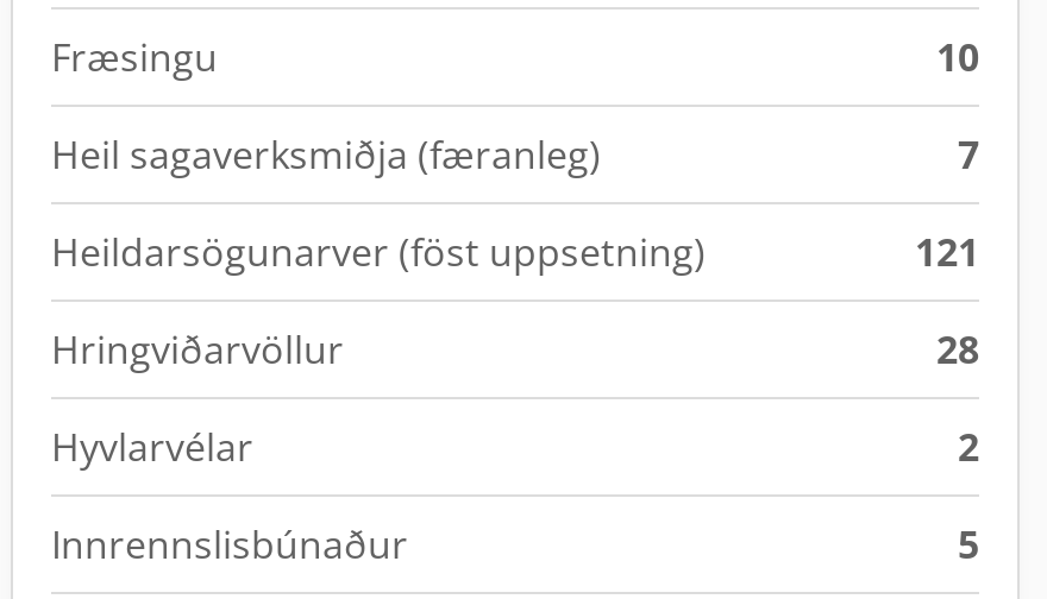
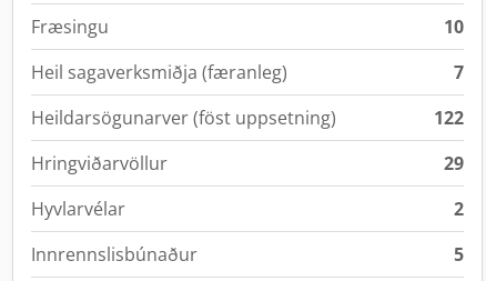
[915,226,979,278] 121 -> [434,106,464,130] 122
[936,323,979,376] 28 -> [444,151,464,175] 29

